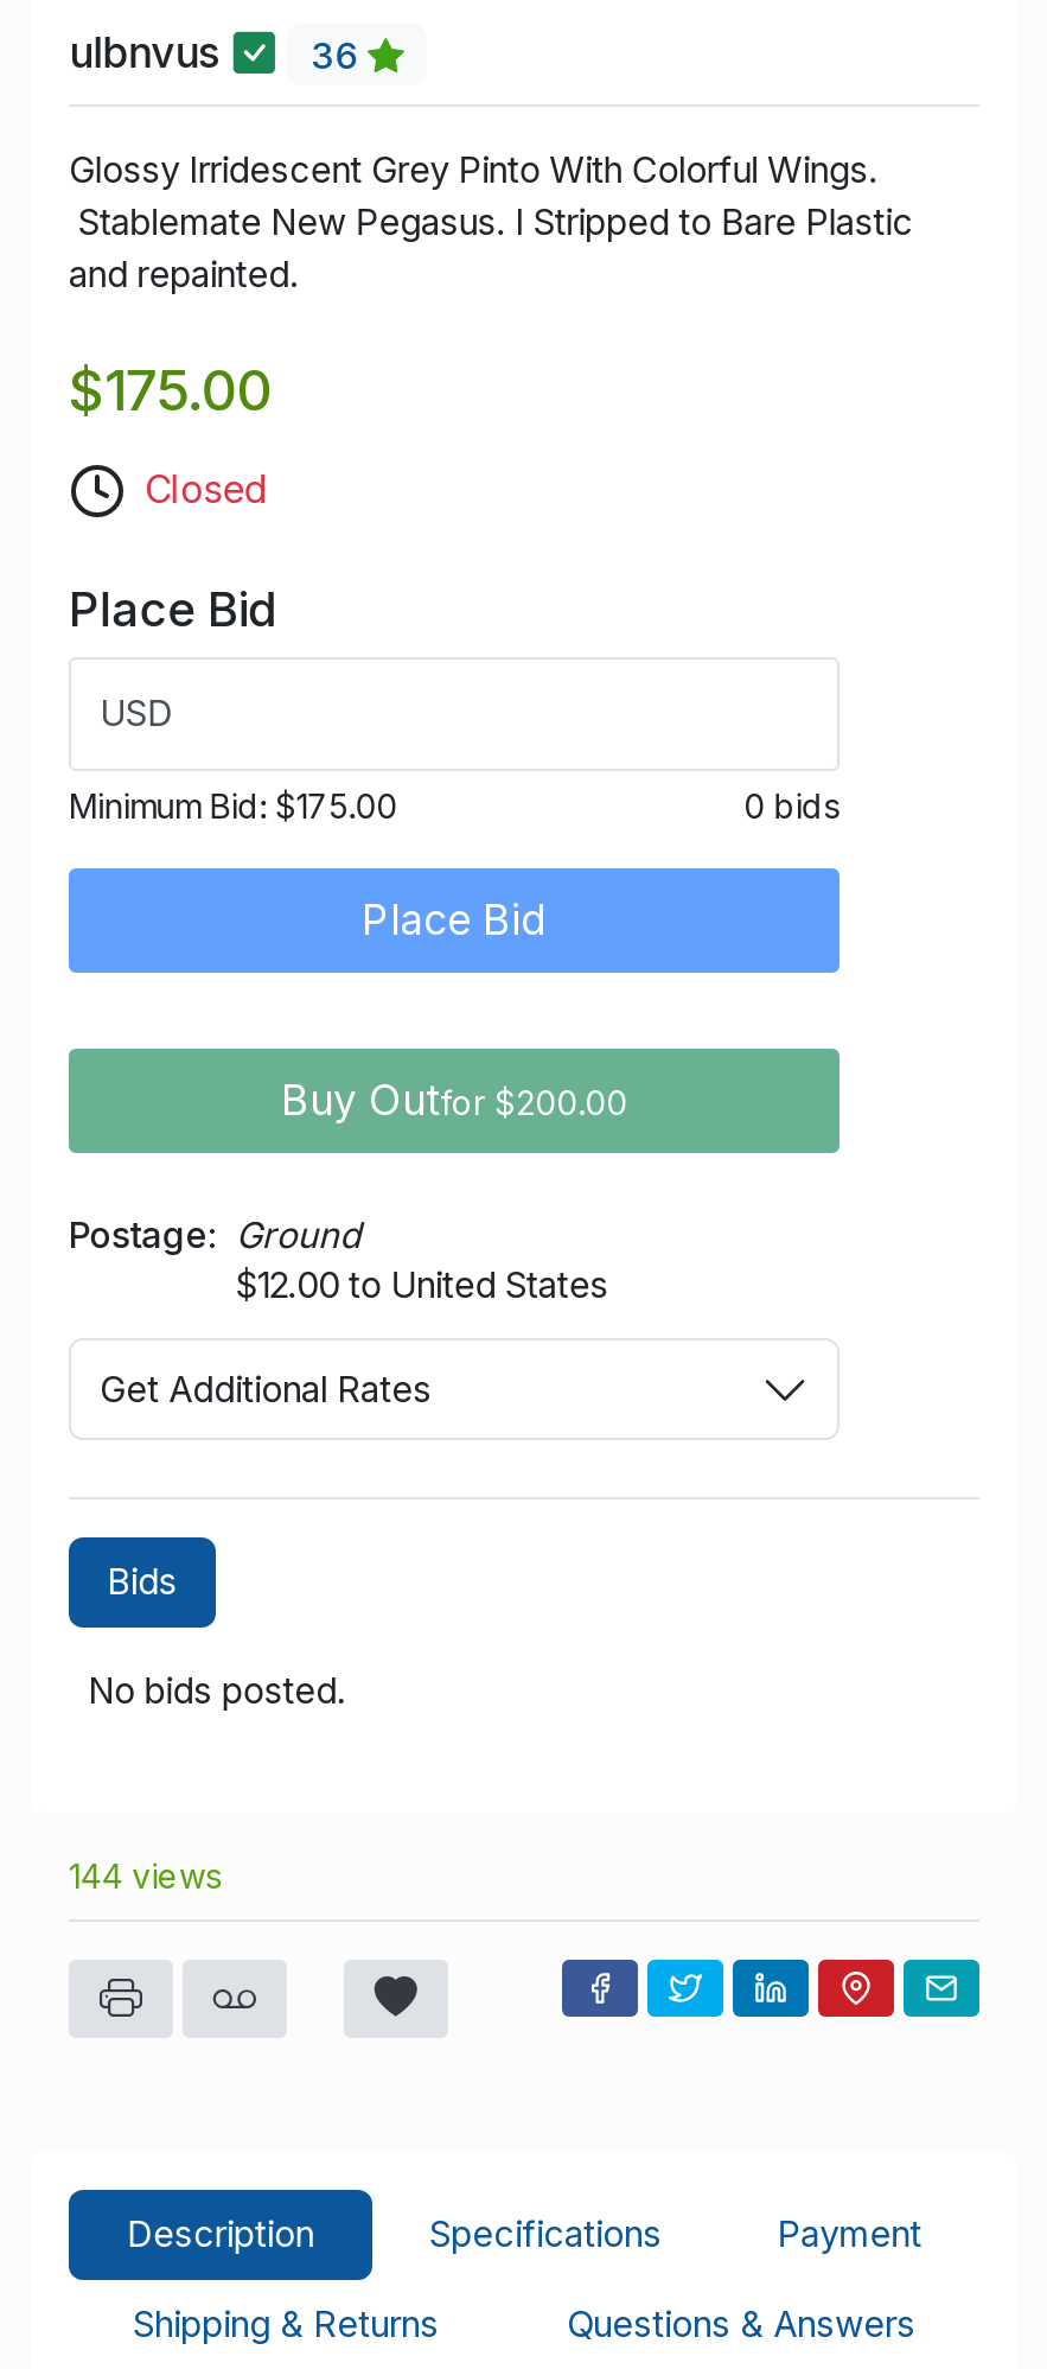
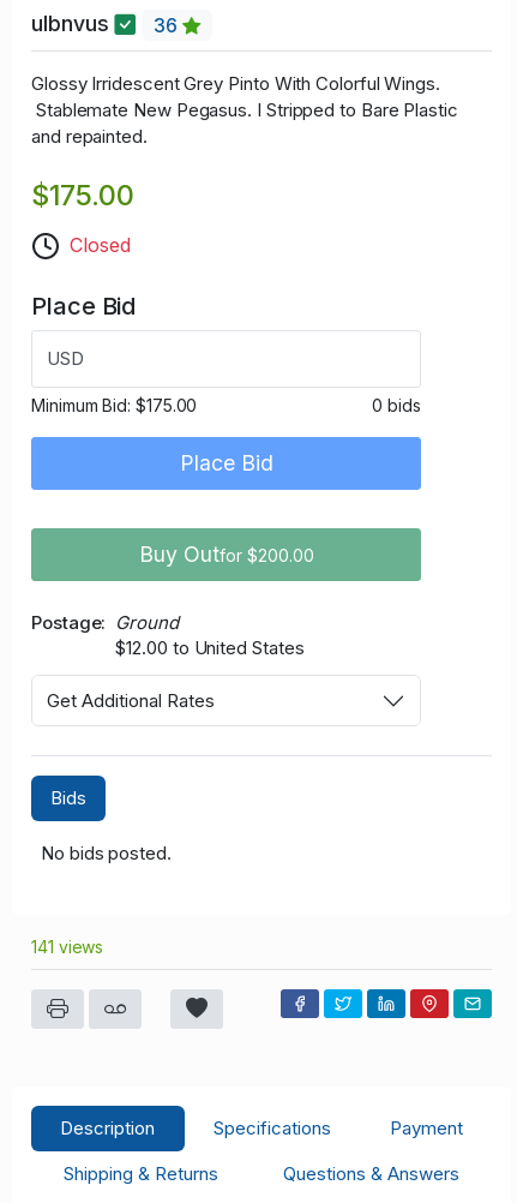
[69,1856,221,1896] 144 views -> [31,937,104,957] 141 views

